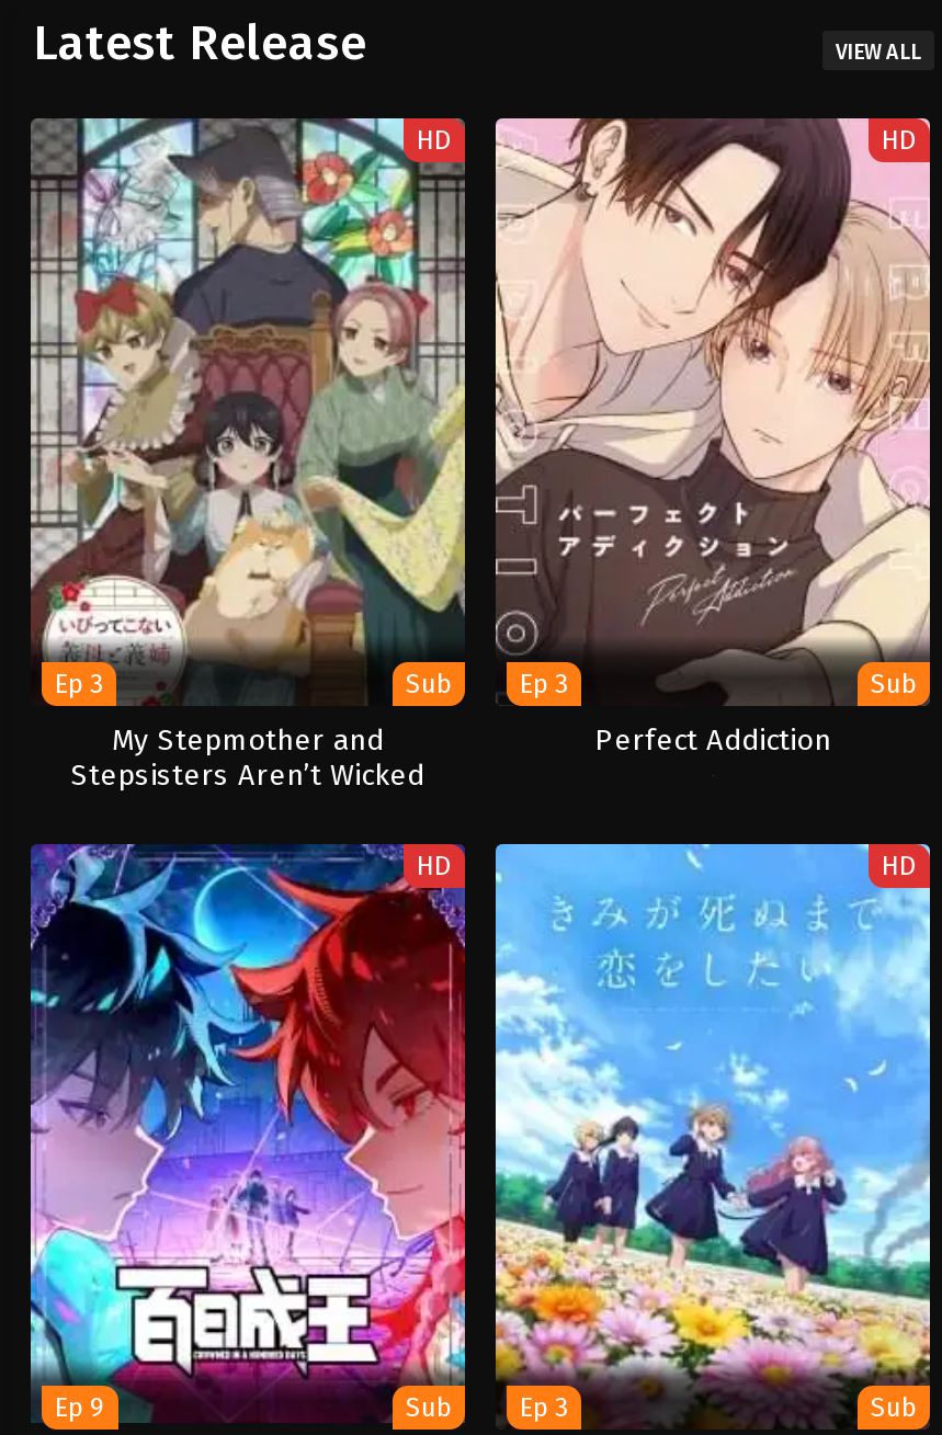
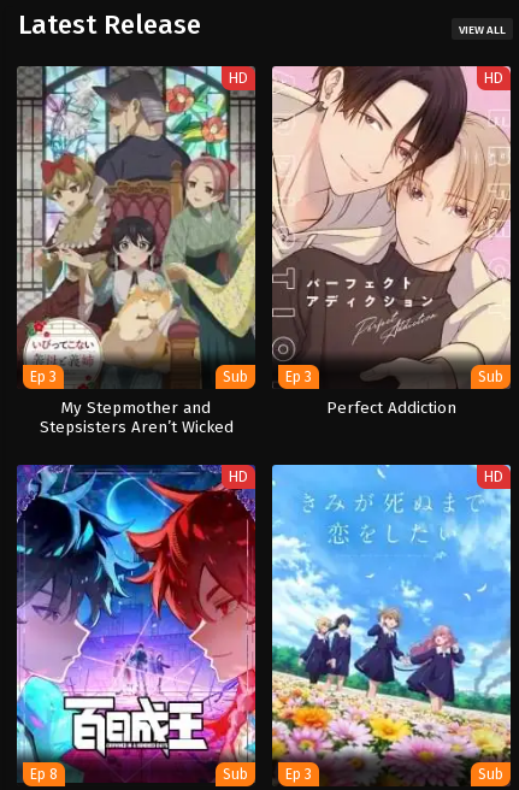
[55,1392,105,1423] Ep 9 -> [30,766,58,783] Ep 8

